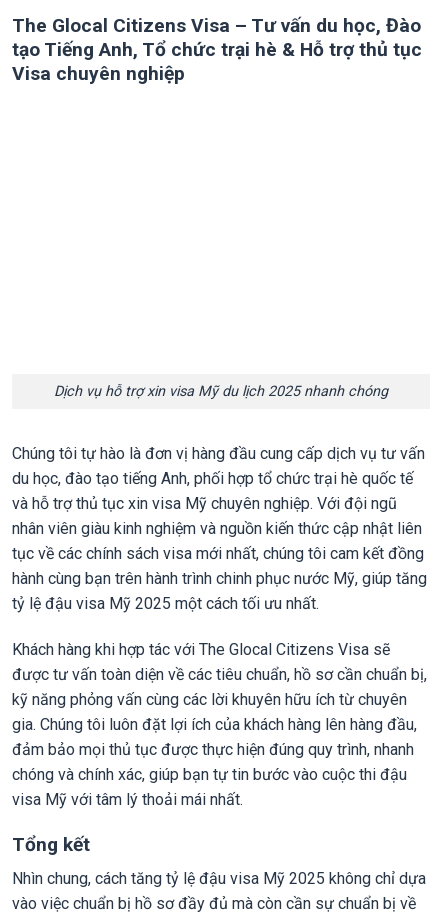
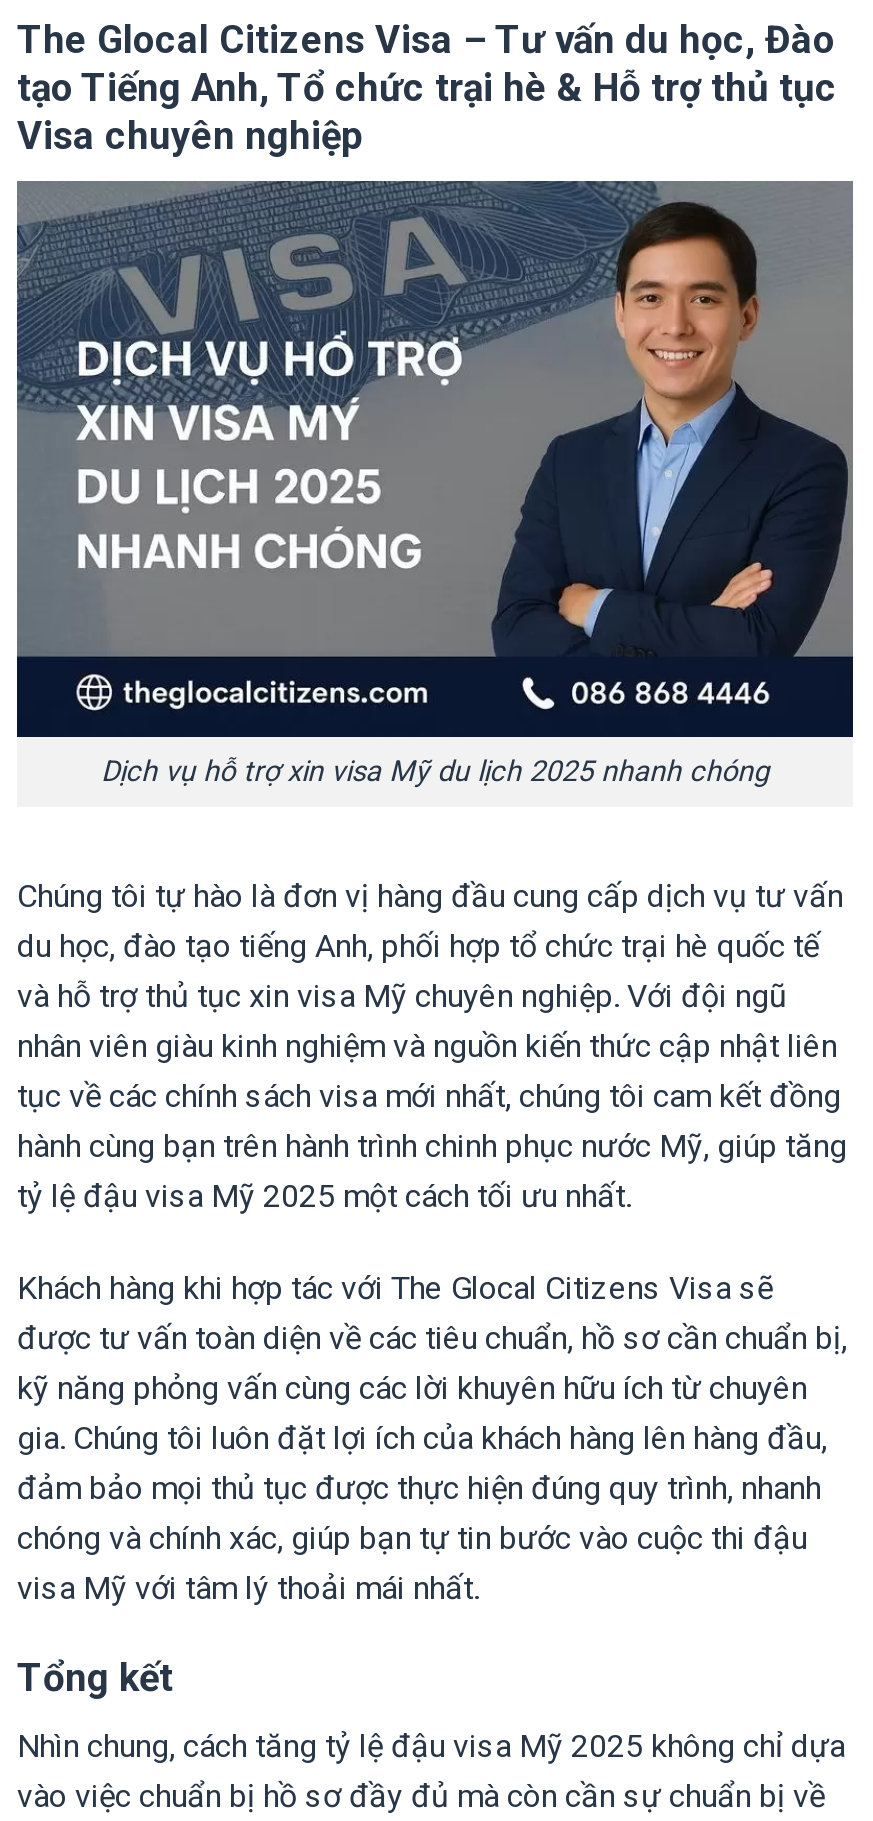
none -> [15,179,855,739] [image]

